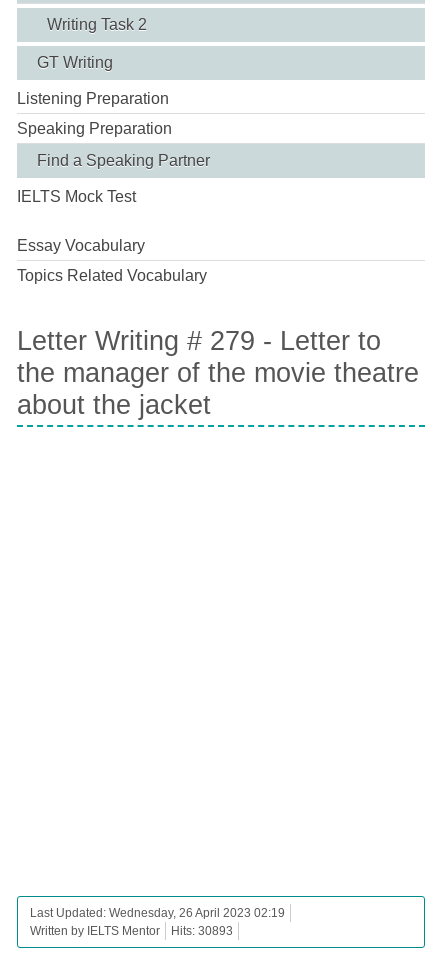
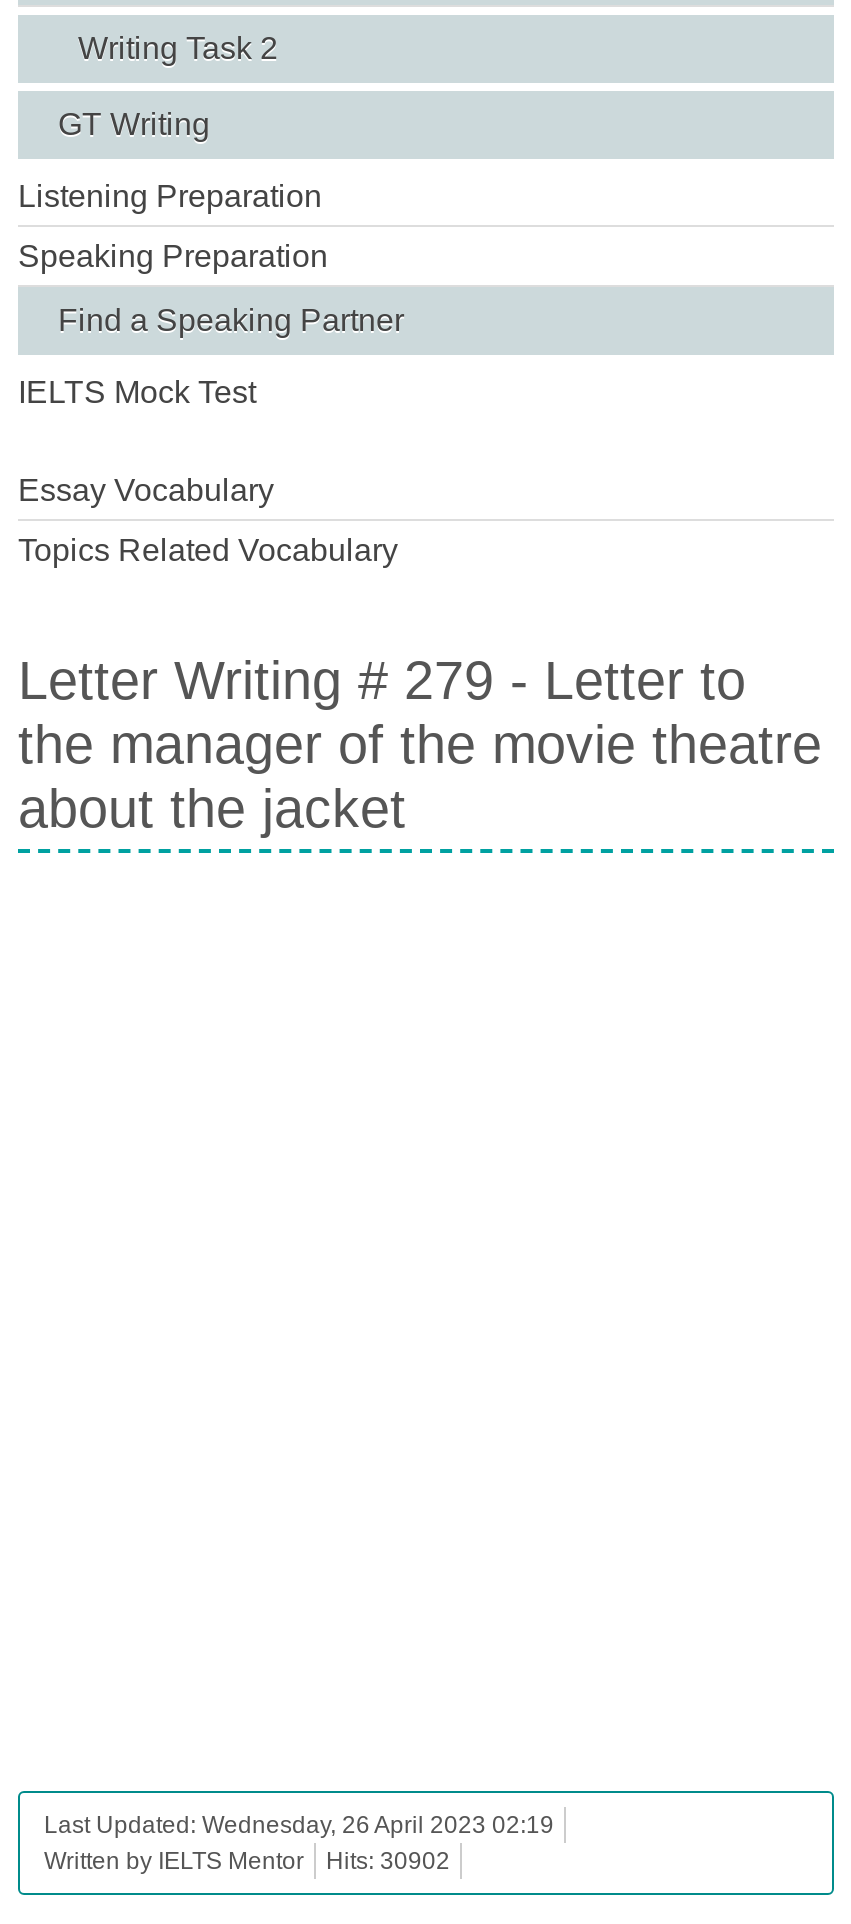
[30,924,233,938] Written by IELTS Mentor Hits: 30893 -> [44,1846,450,1874] Written by IELTS Mentor Hits: 30902

